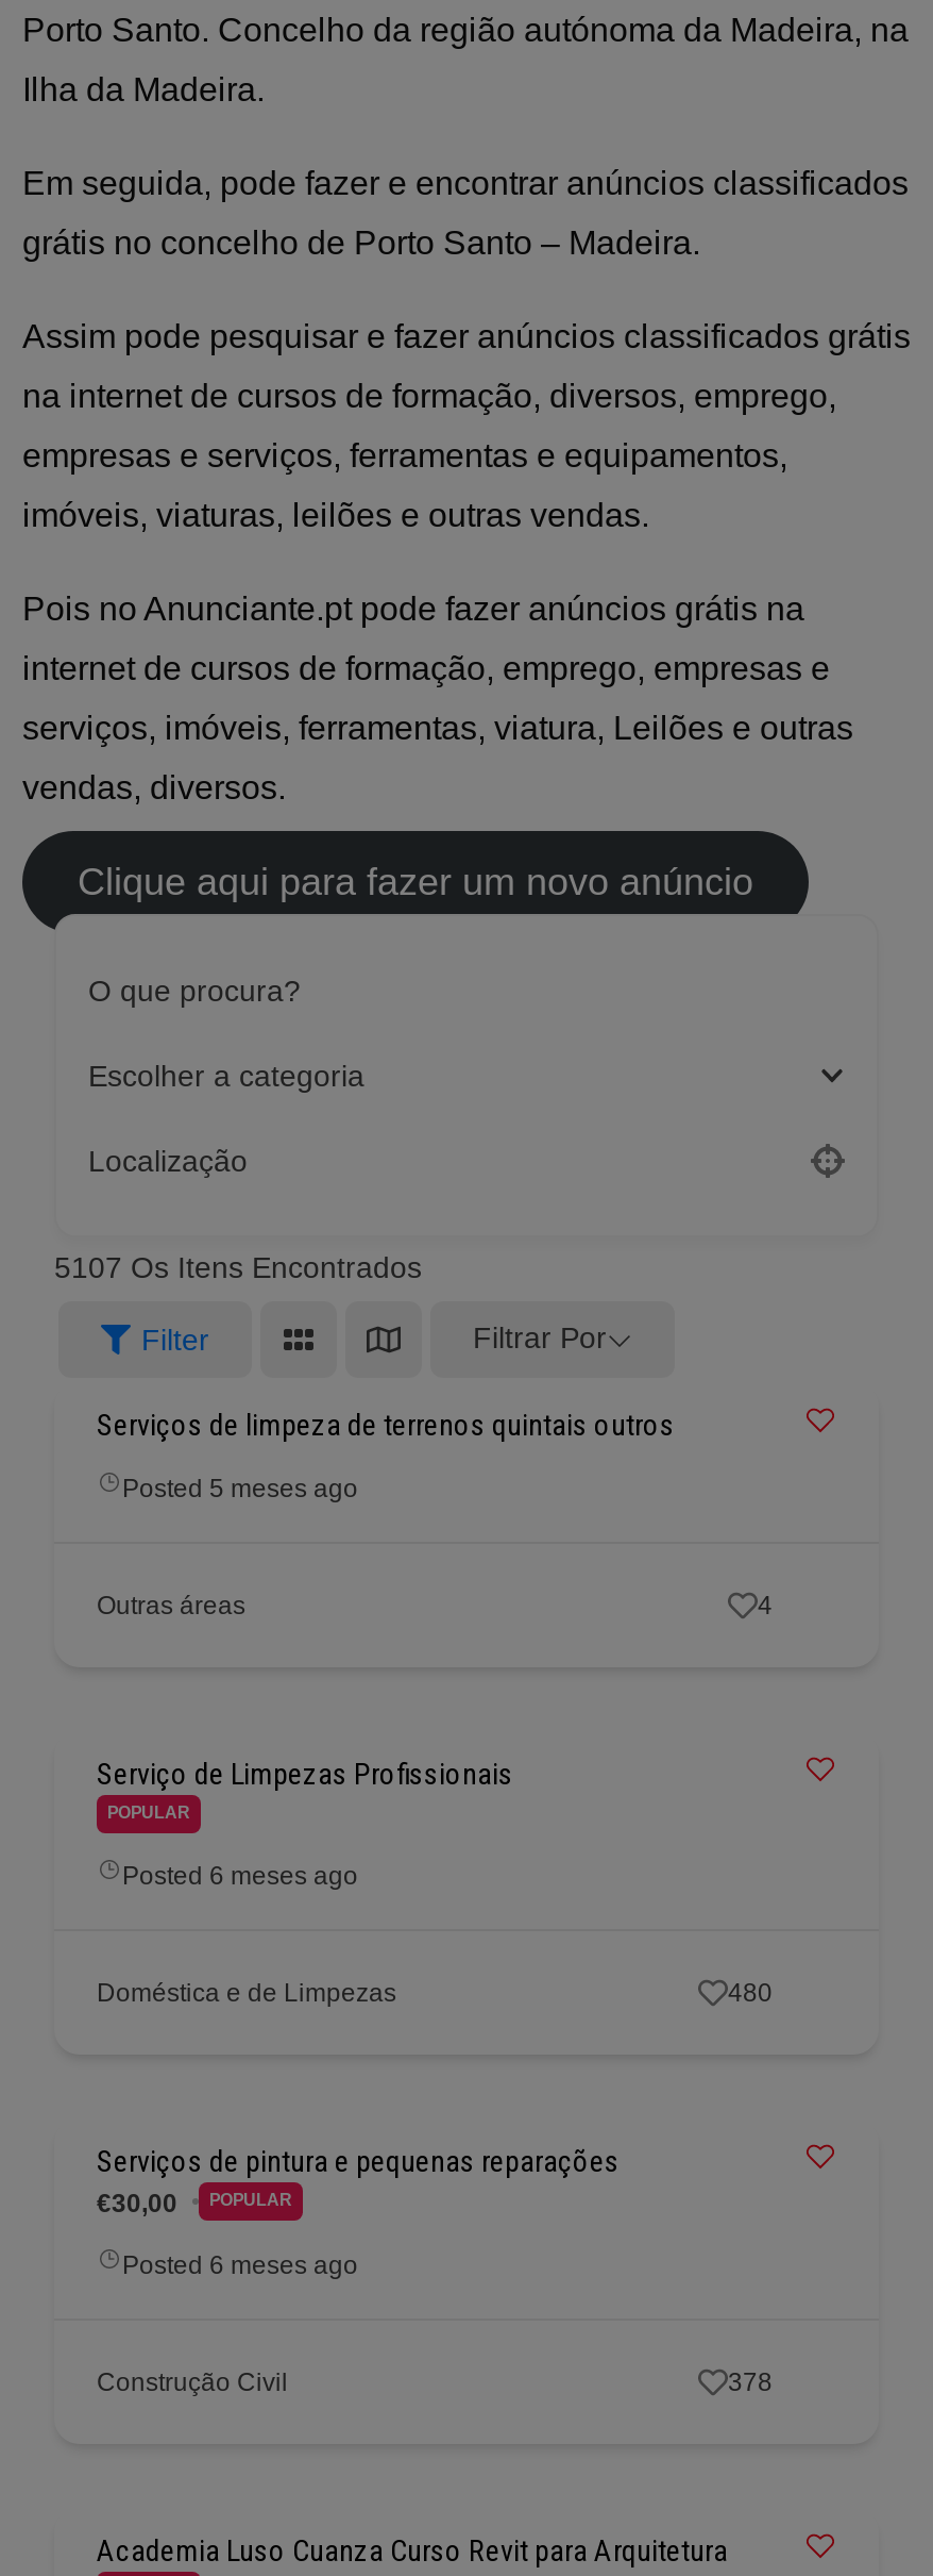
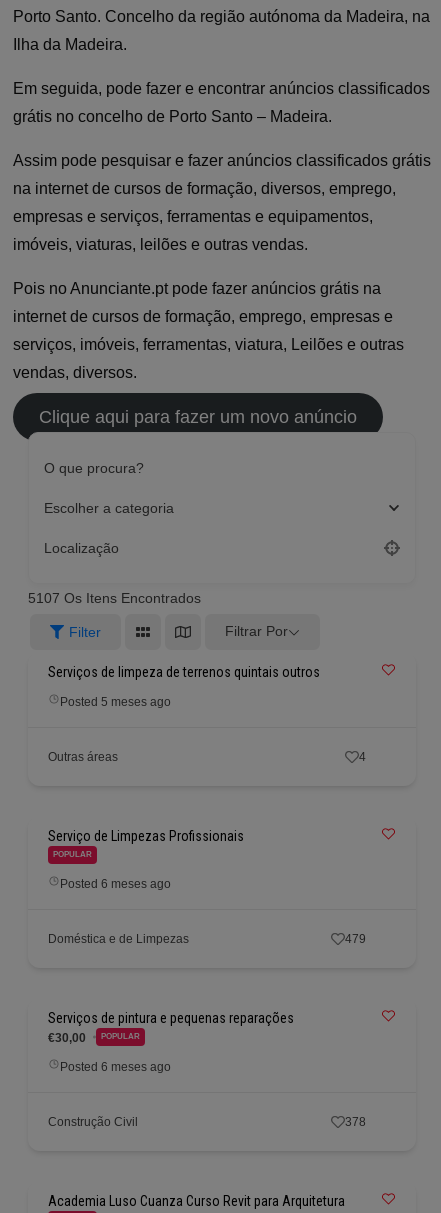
[728,1977,773,2007] 480 -> [345,932,366,946] 479

